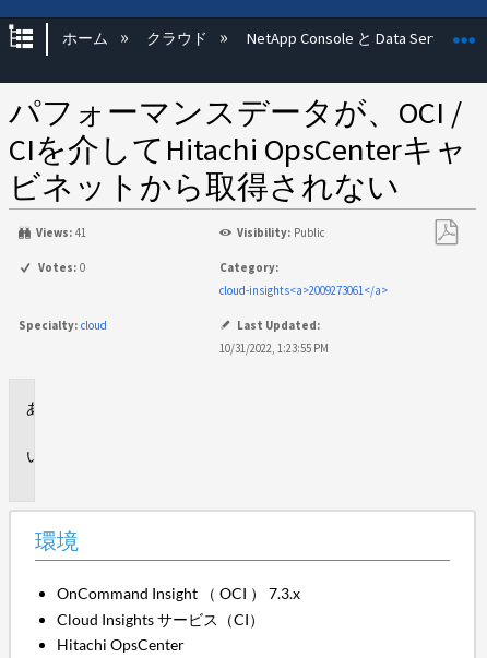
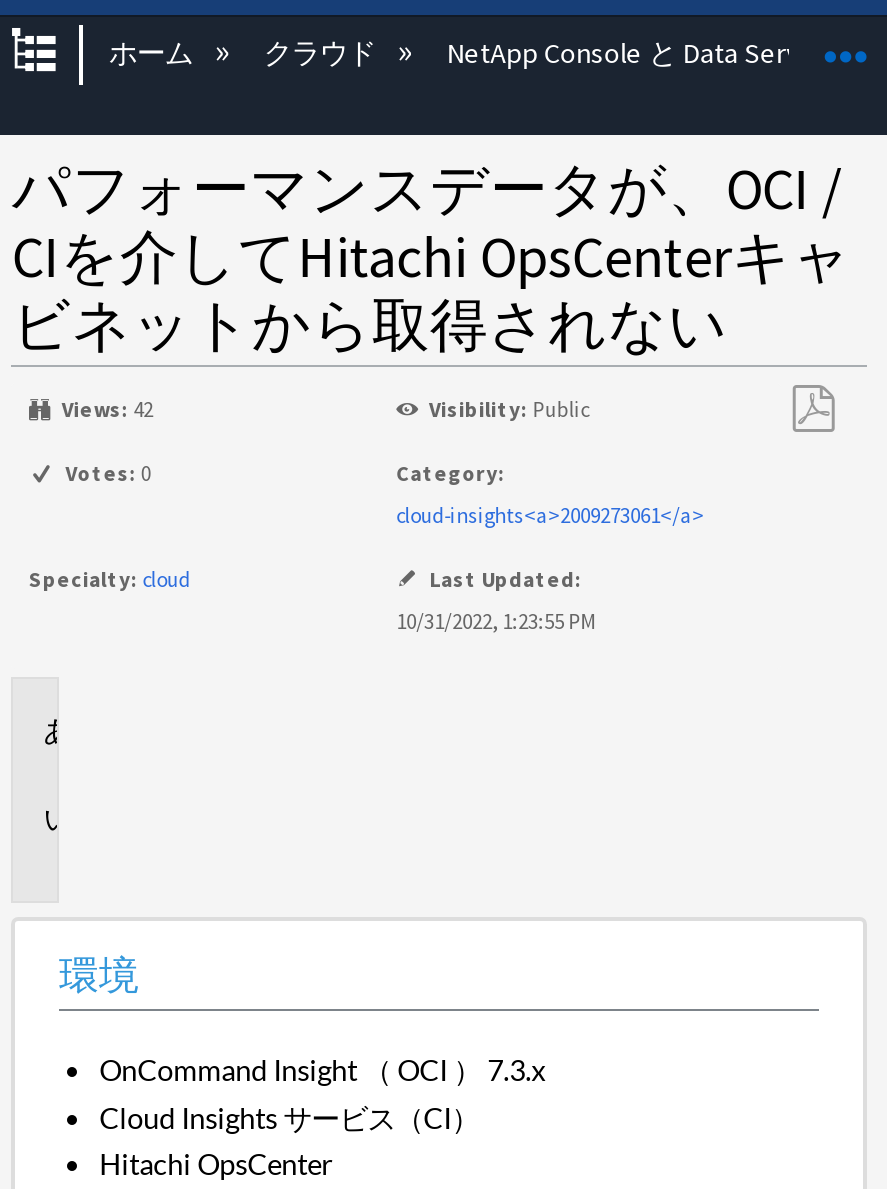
[36,225,86,240] Views: 41 -> [62,395,153,423] Views: 42

